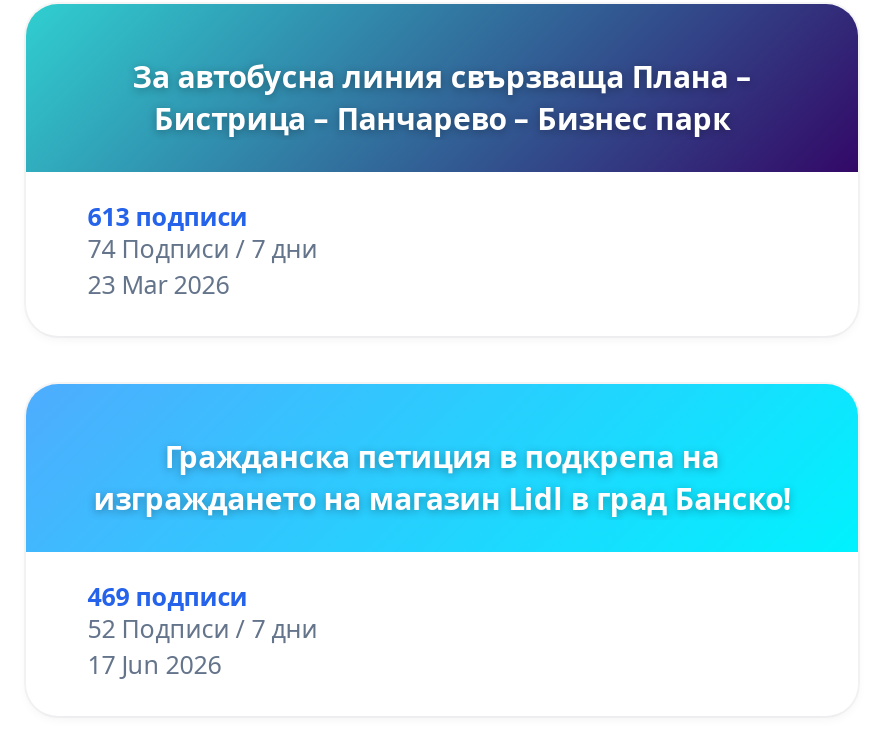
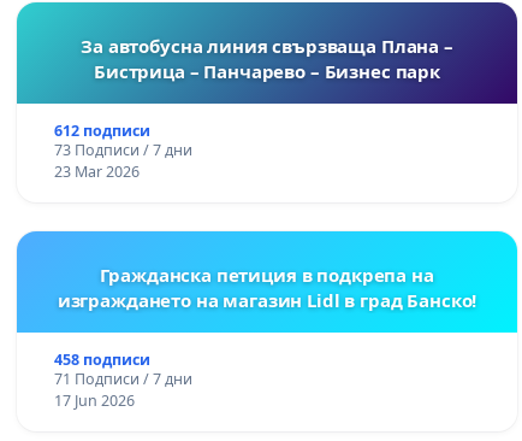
[88,200,248,234] 613 подписи -> [54,121,150,141] 612 подписи
[88,232,318,266] 74 Подписи / 7 дни -> [54,140,192,161] 73 Подписи / 7 дни
[88,580,248,614] 469 подписи -> [54,350,150,370] 458 подписи
[88,612,318,646] 52 Подписи / 7 дни -> [54,369,192,390] 71 Подписи / 7 дни

